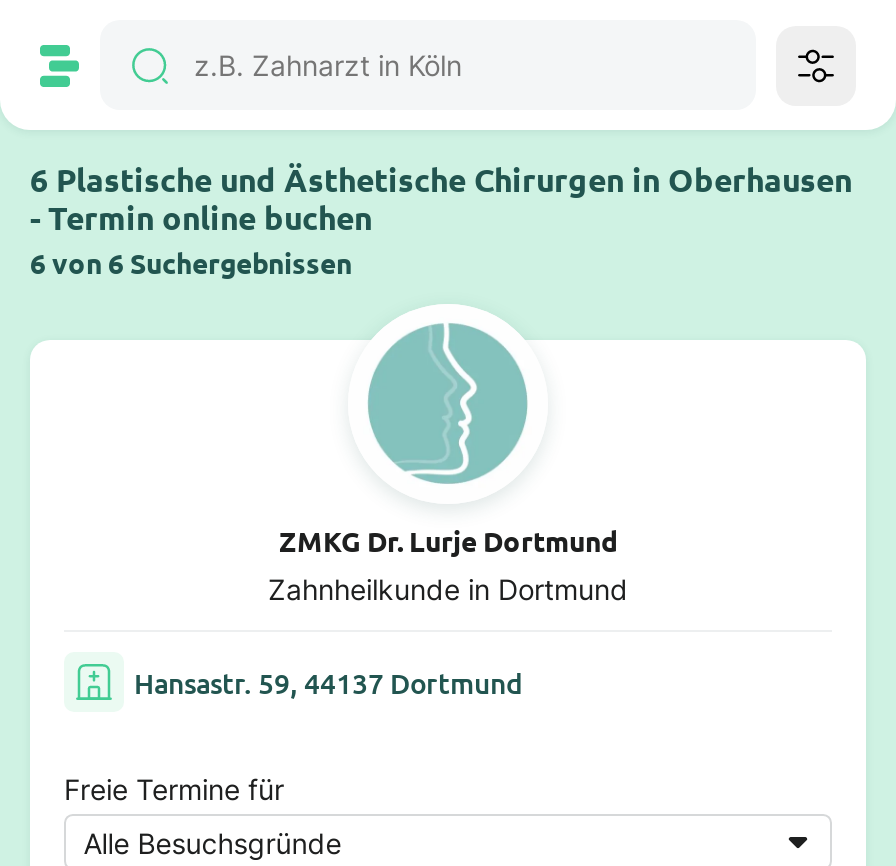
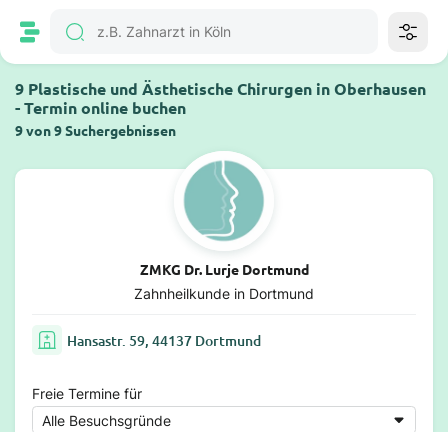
[30,158,852,200] 6 Plastische und Ästhetische Chirurgen in Oberhausen -> [15,78,426,99] 9 Plastische und Ästhetische Chirurgen in Oberhausen
[30,244,352,280] 6 von 6 Suchergebnissen -> [15,121,176,139] 9 von 9 Suchergebnissen

